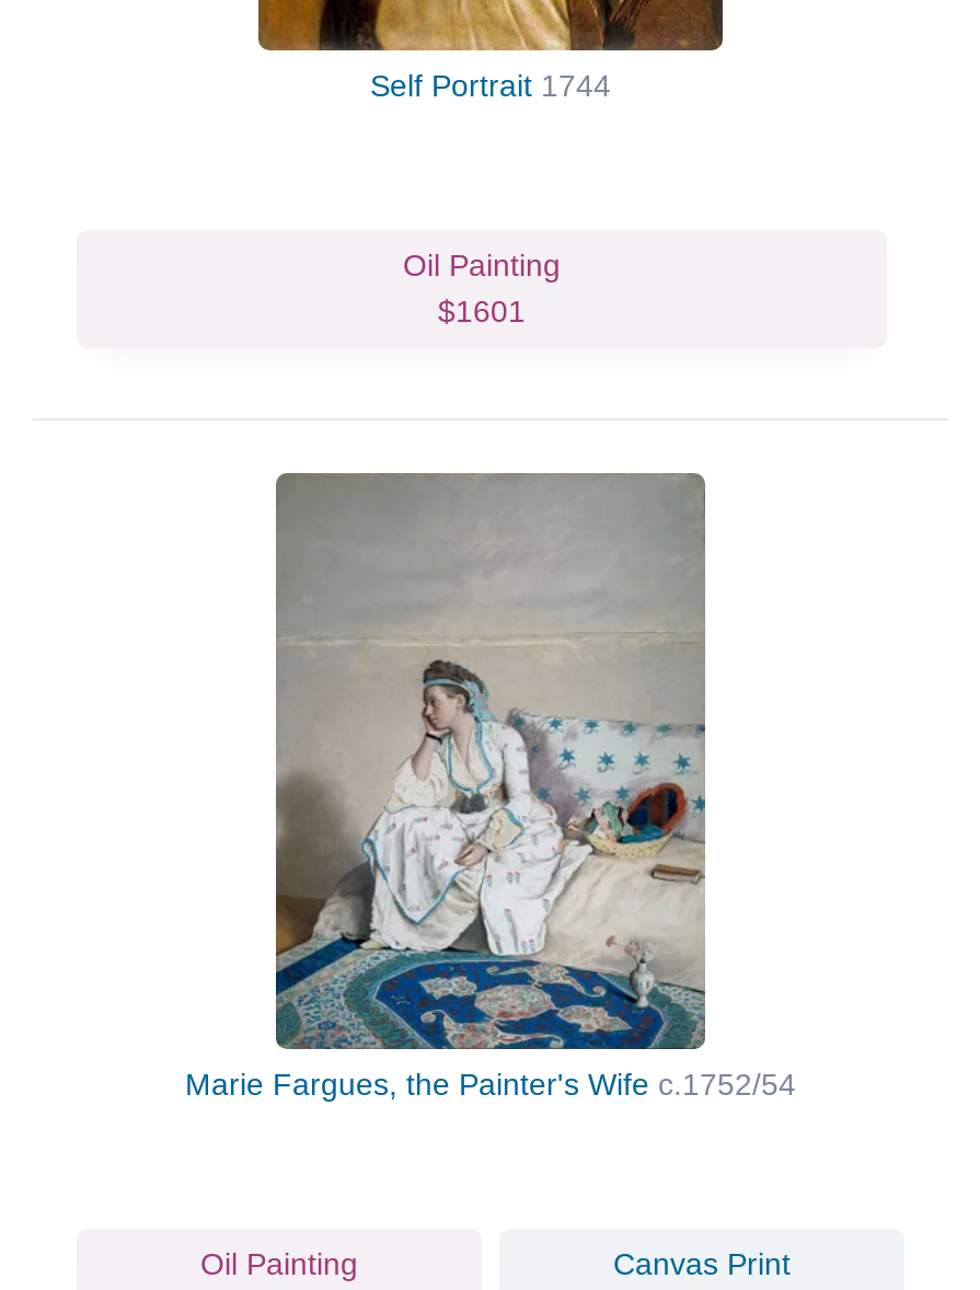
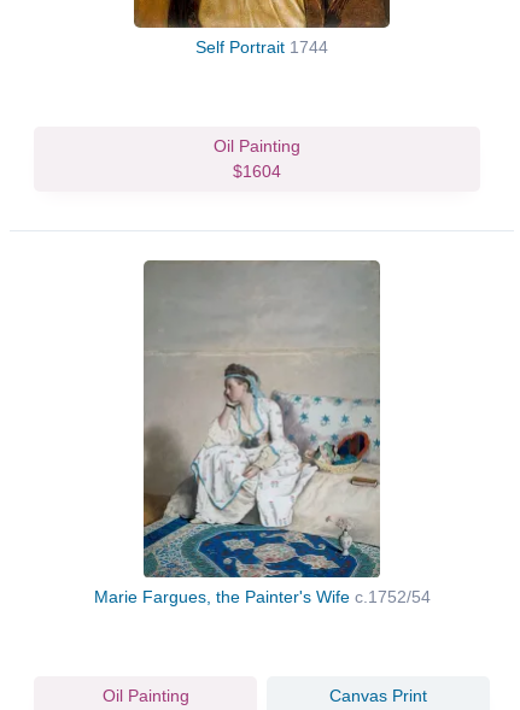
[438,293,526,329] $1601 -> [233,162,281,181] $1604

